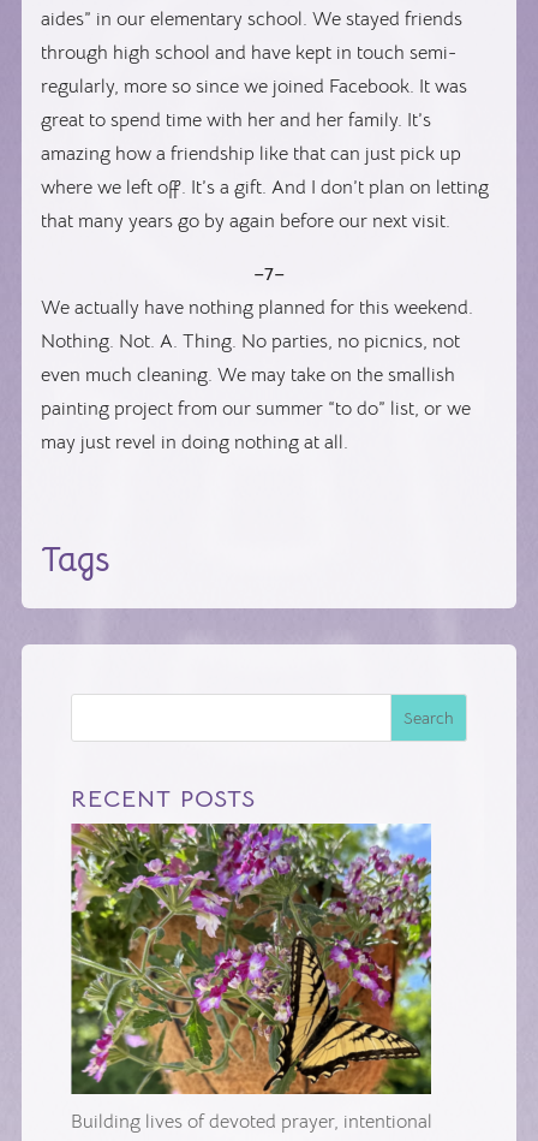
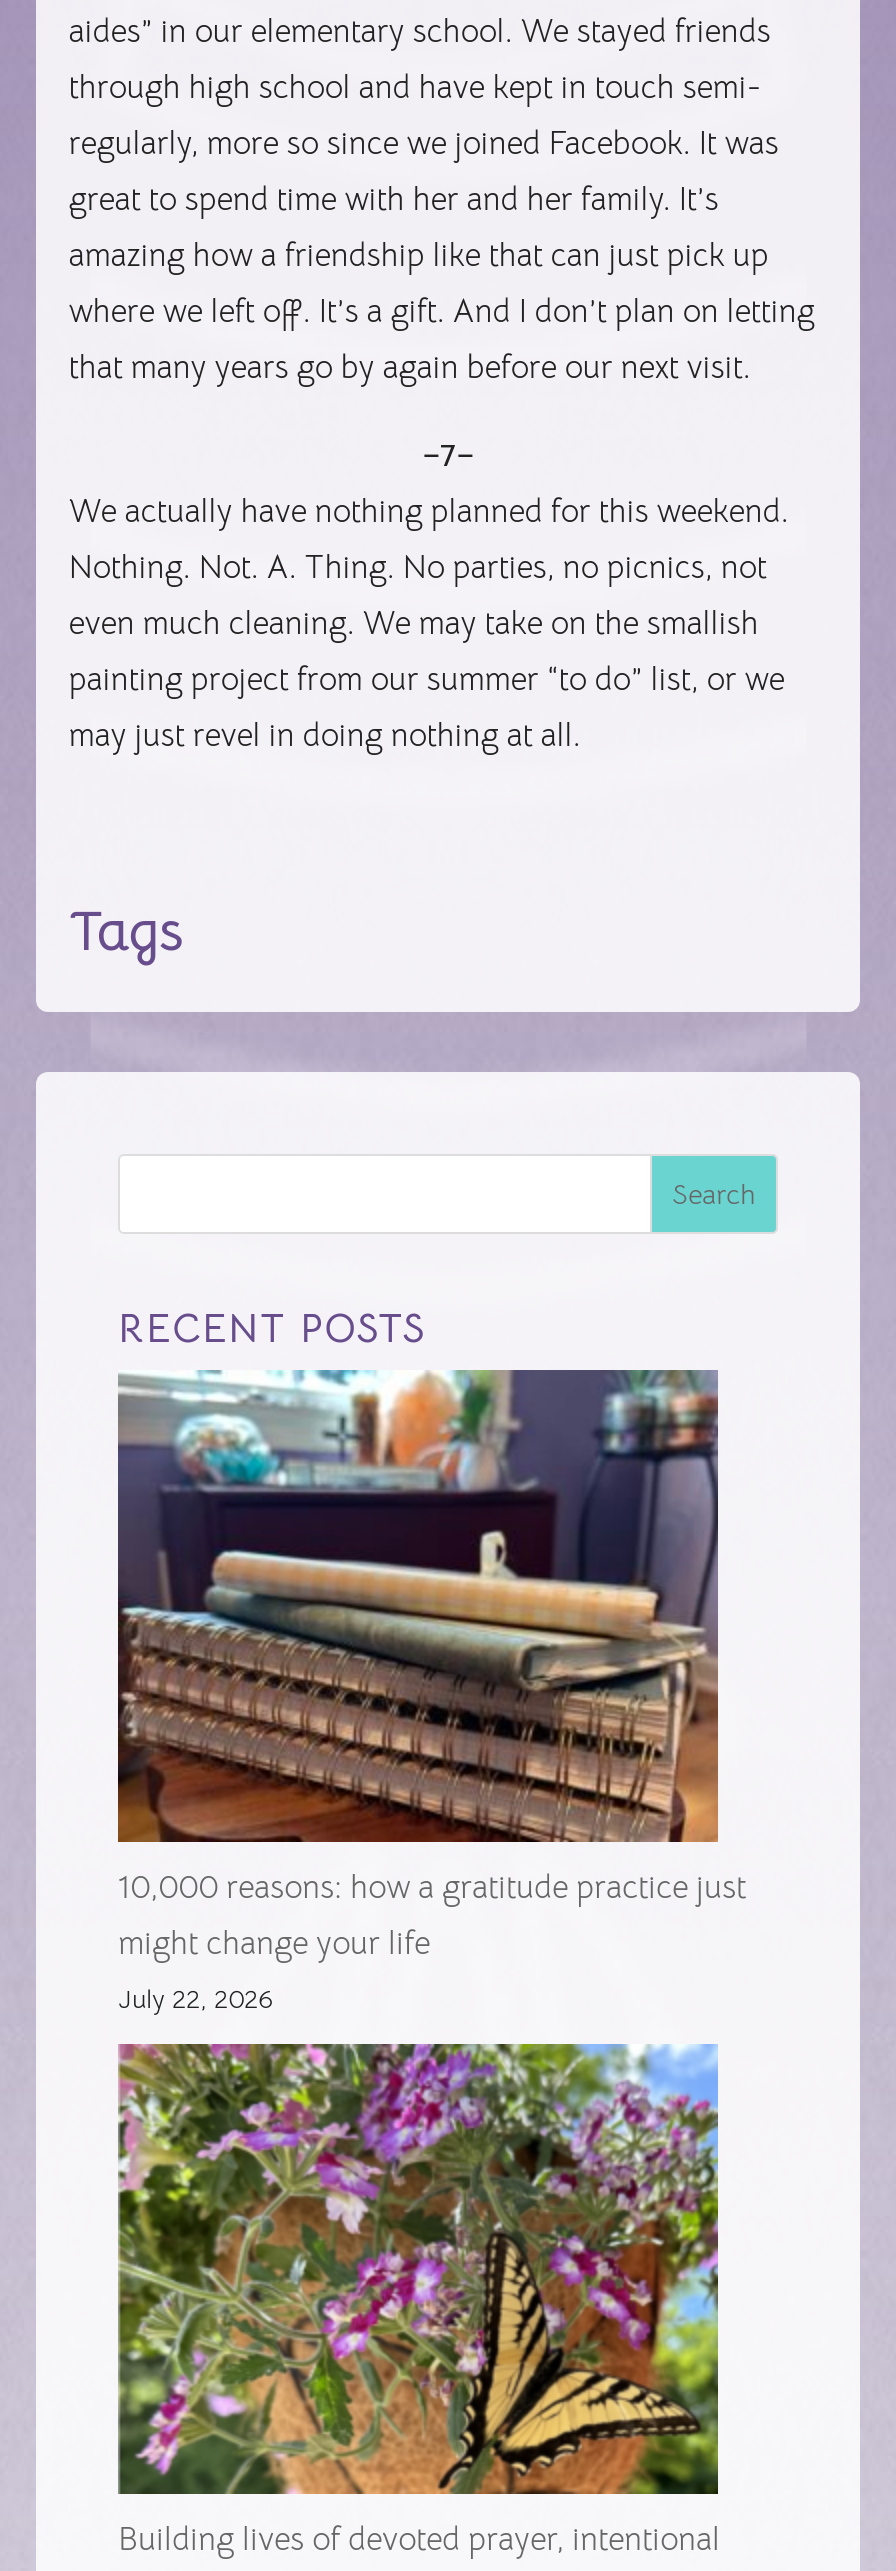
none -> [116,1368,746,2016] [image] | 10,000 reasons: how a gratitude practice just | might change your life | July 22, 2026

